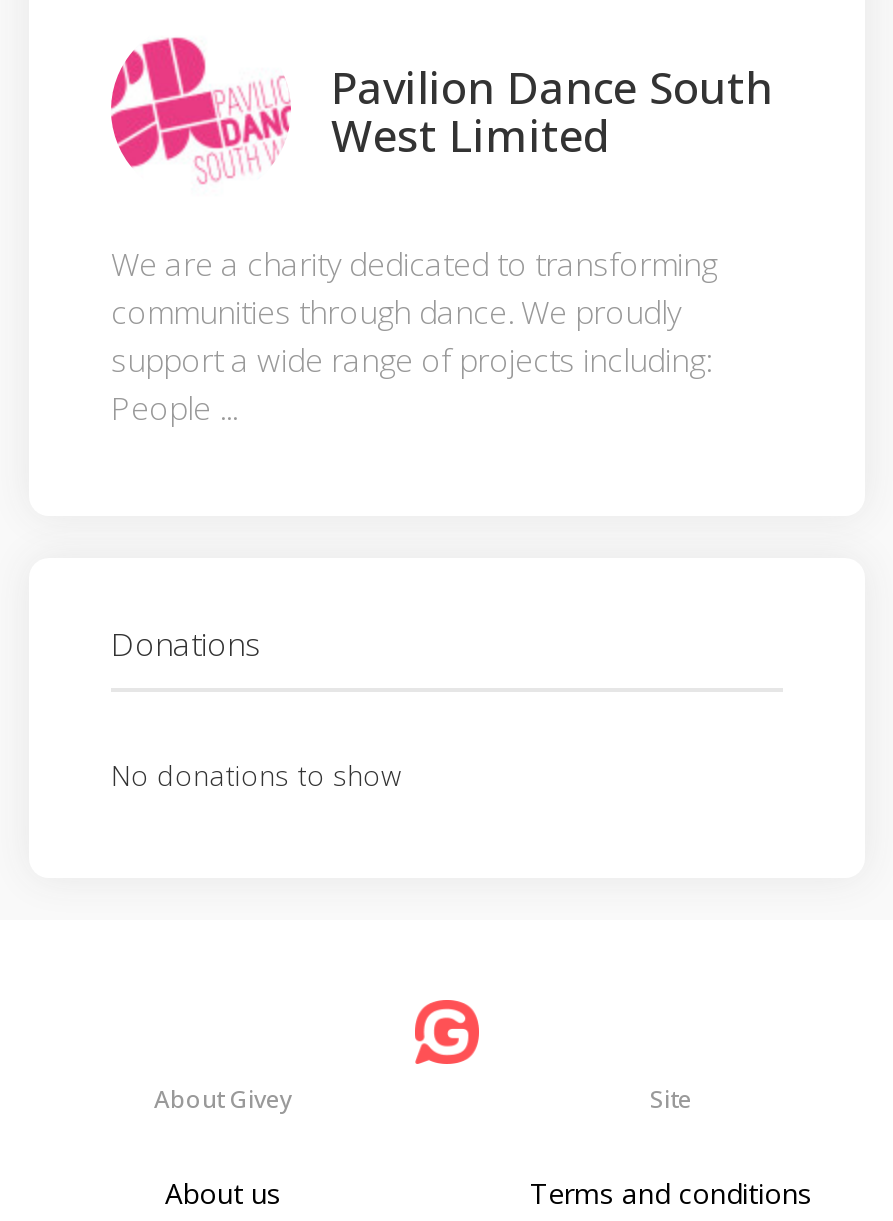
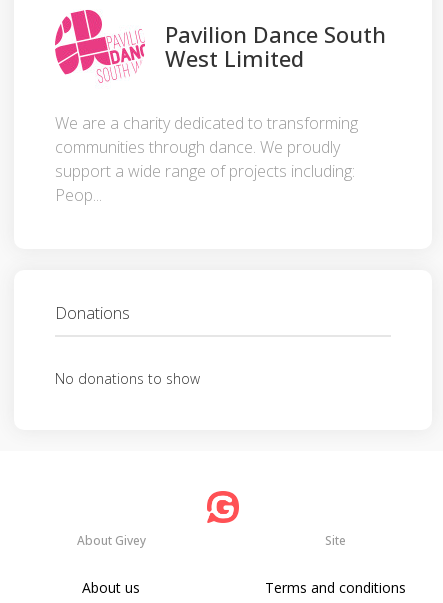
[111,386,237,430] People ... -> [55,184,102,206] Peop...

